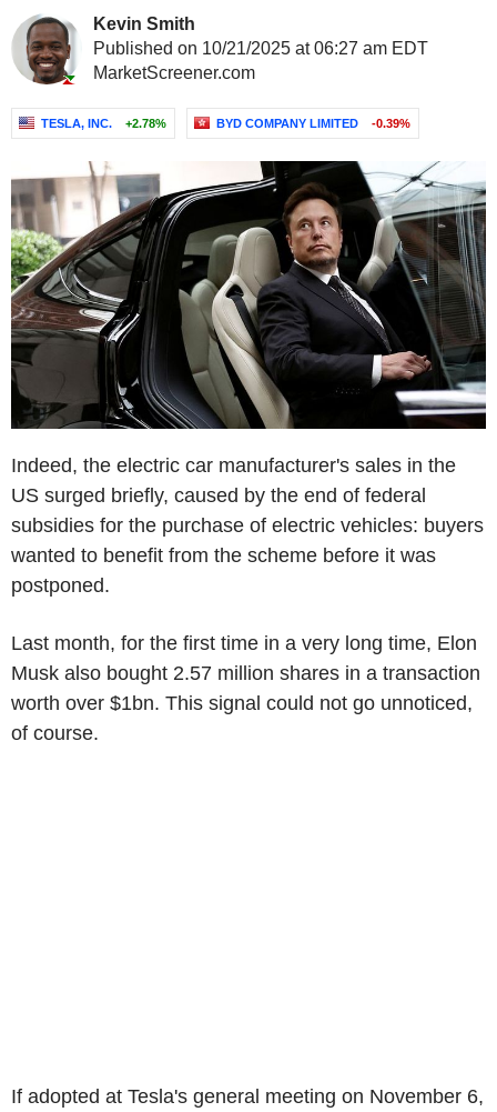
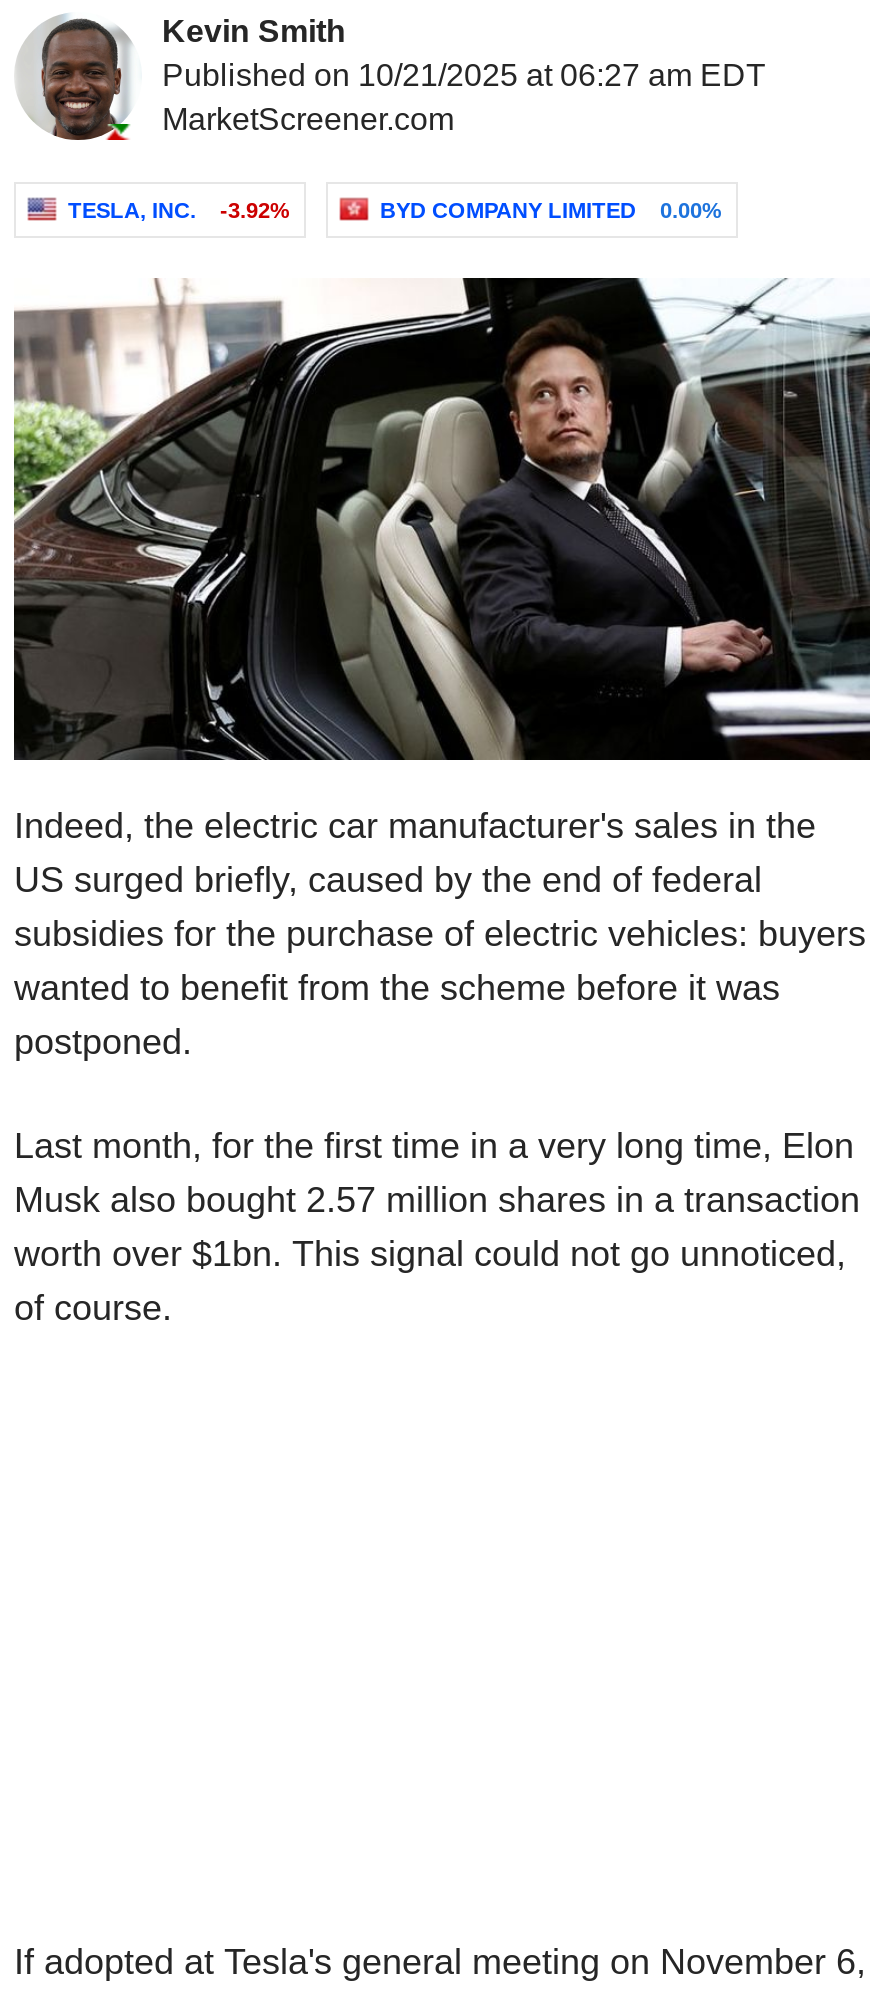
[41,117,166,130] TESLA, INC. +2.78% -> [68,198,290,222] TESLA, INC. -3.92%
[216,117,410,130] BYD COMPANY LIMITED -0.39% -> [380,198,722,222] BYD COMPANY LIMITED 0.00%

